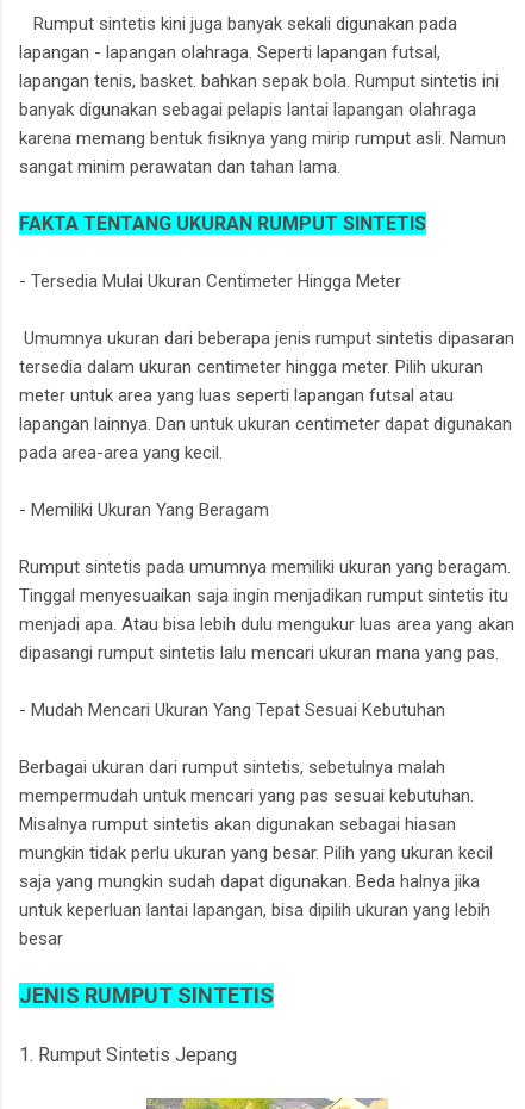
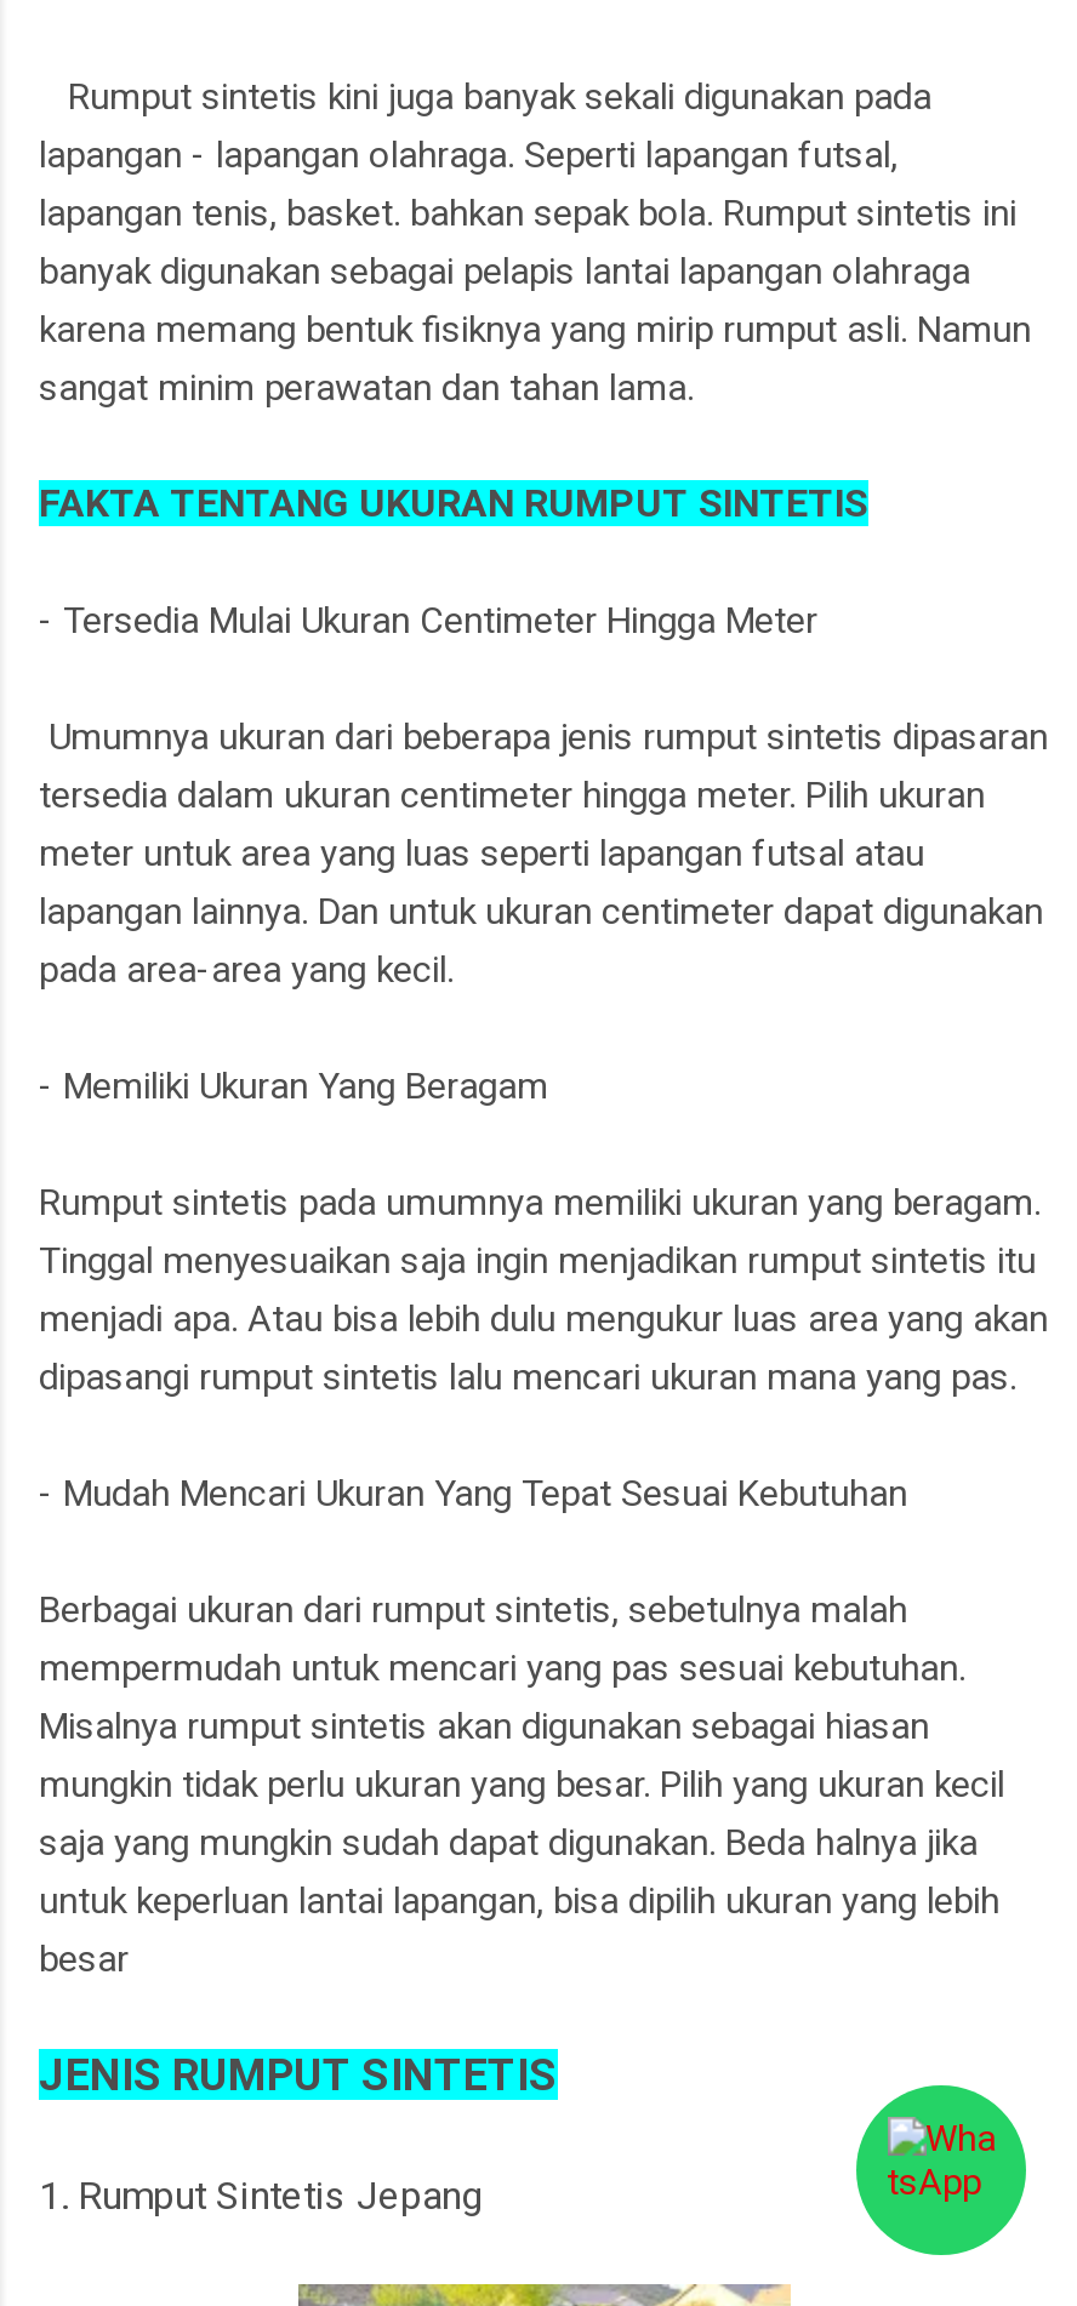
none -> [854,2083,1028,2258] [image]

